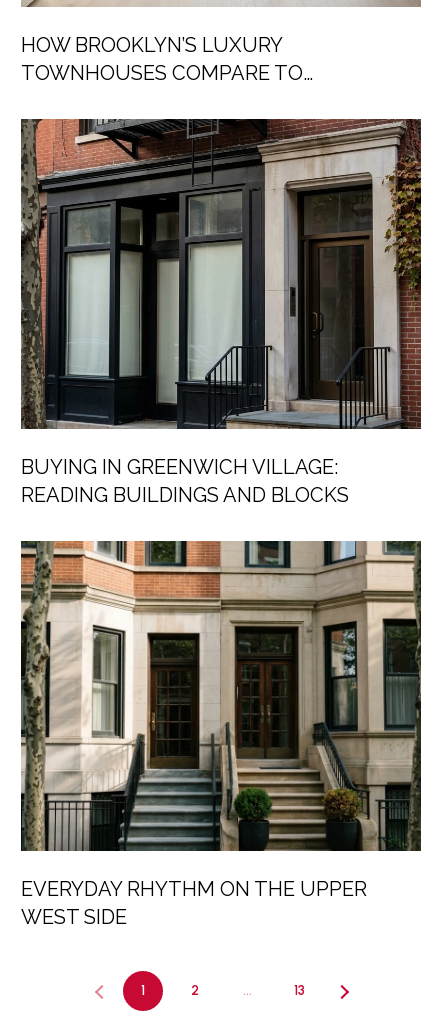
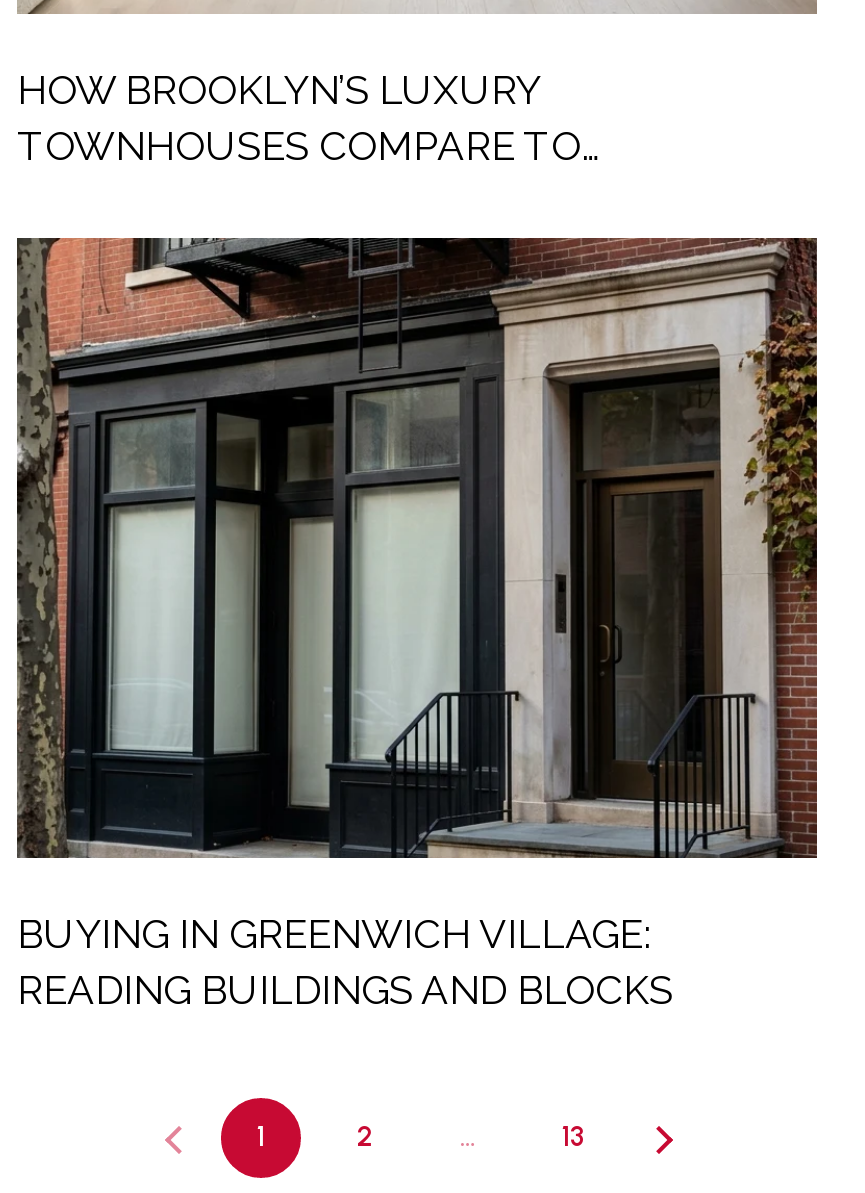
[21,540,421,929] [image] | EVERYDAY RHYTHM ON THE UPPER | WEST SIDE -> none

